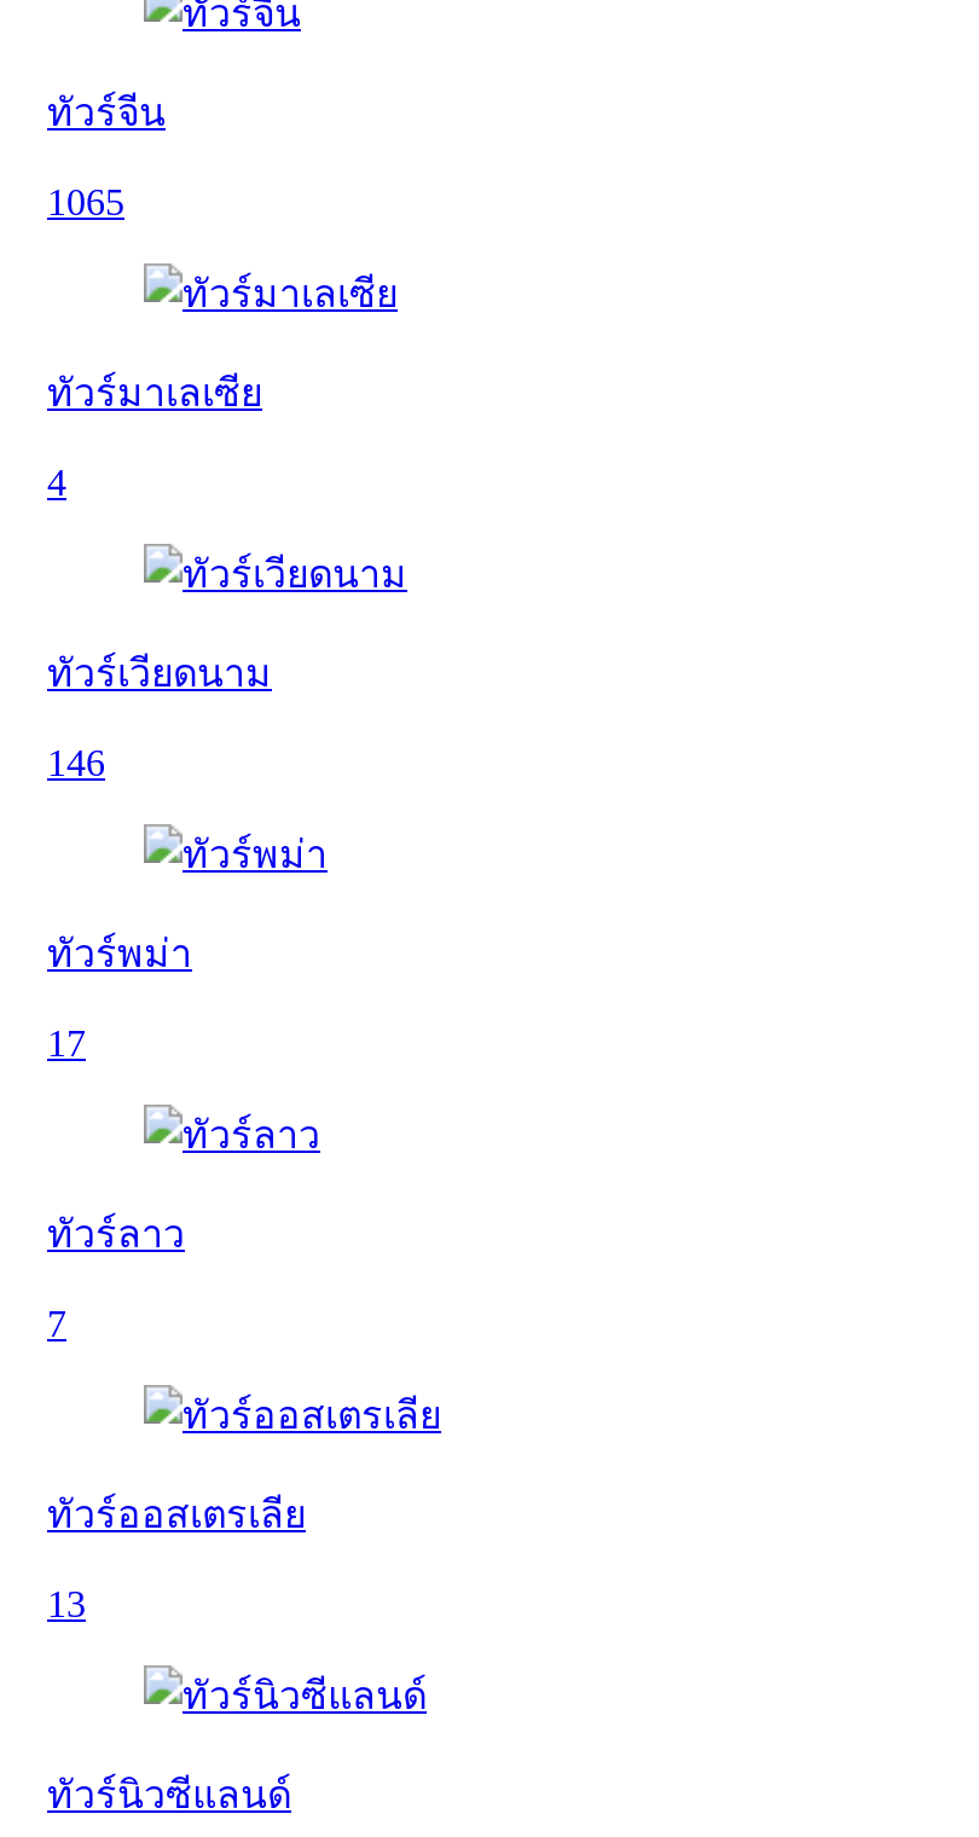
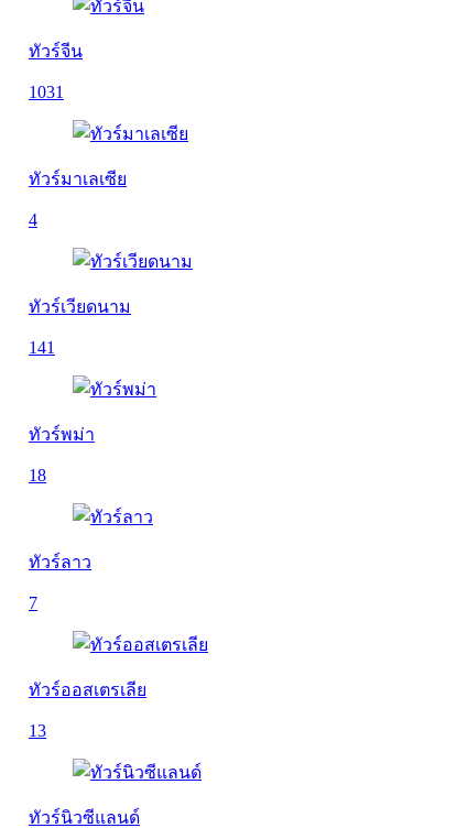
[47,181,124,222] 1065 -> [29,83,64,101] 1031
[47,742,105,783] 146 -> [29,338,55,357] 141
[47,1022,86,1064] 17 -> [29,466,46,484] 18

